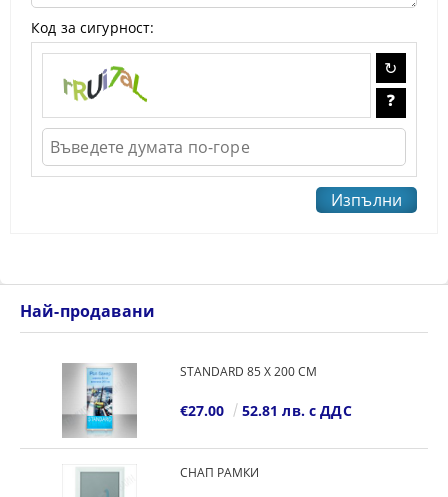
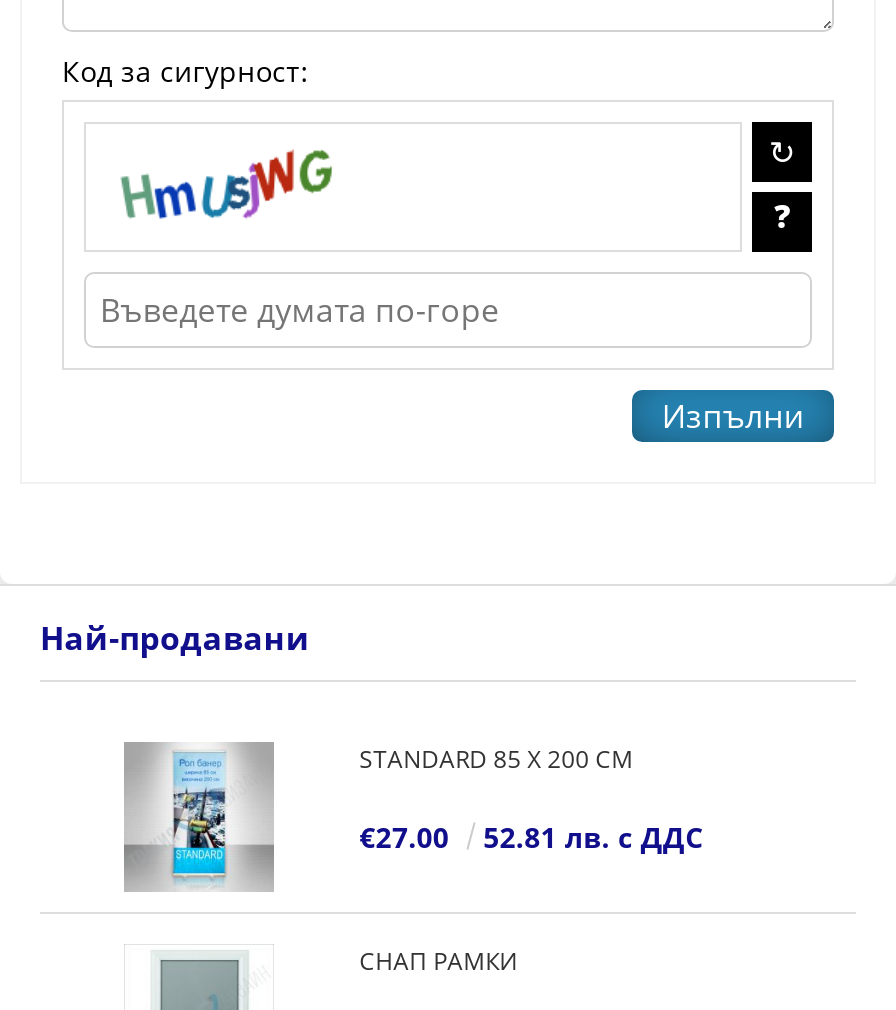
[61,65,166,103] [image] -> [120,148,334,220] [image]

